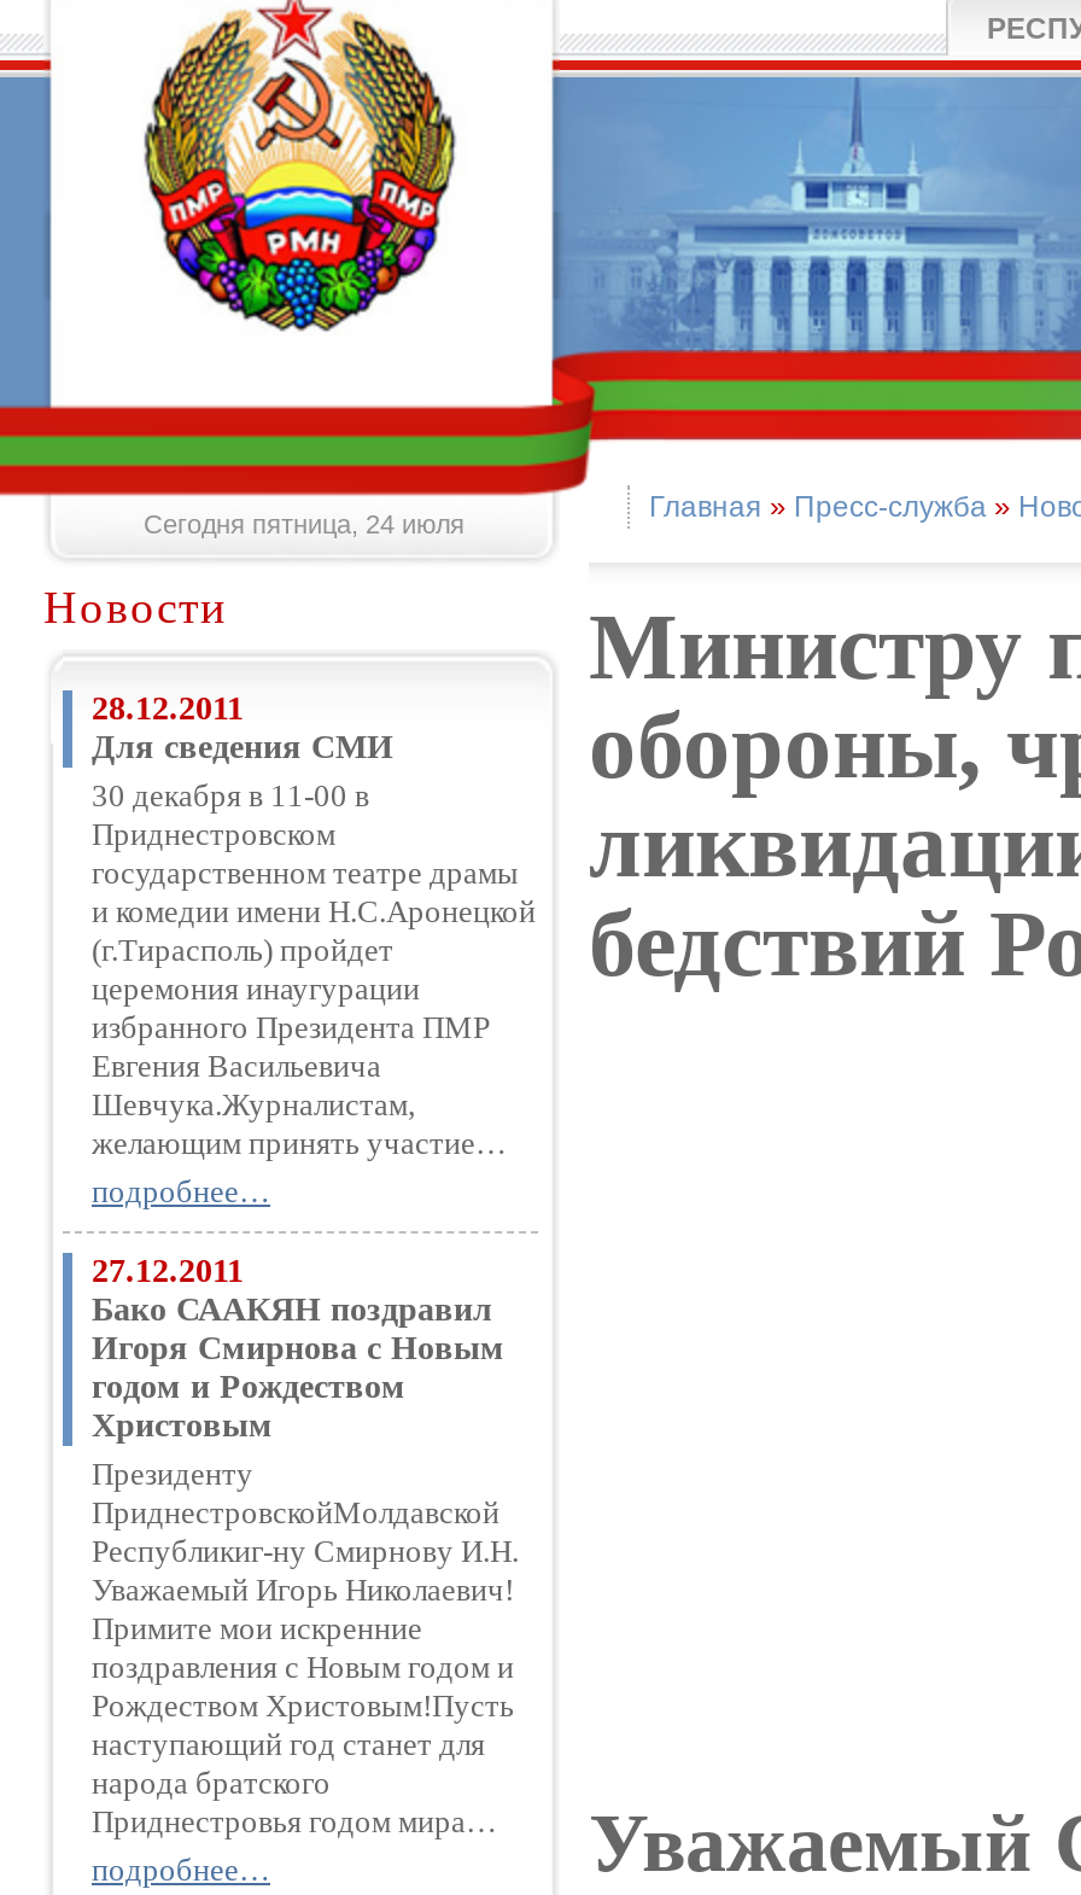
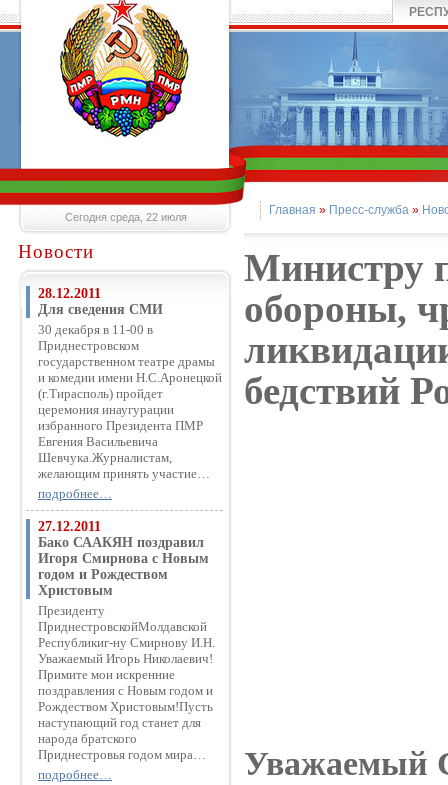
[144,509,464,538] Сегодня пятница, 24 июля -> [65,211,187,223] Сегодня среда, 22 июля

